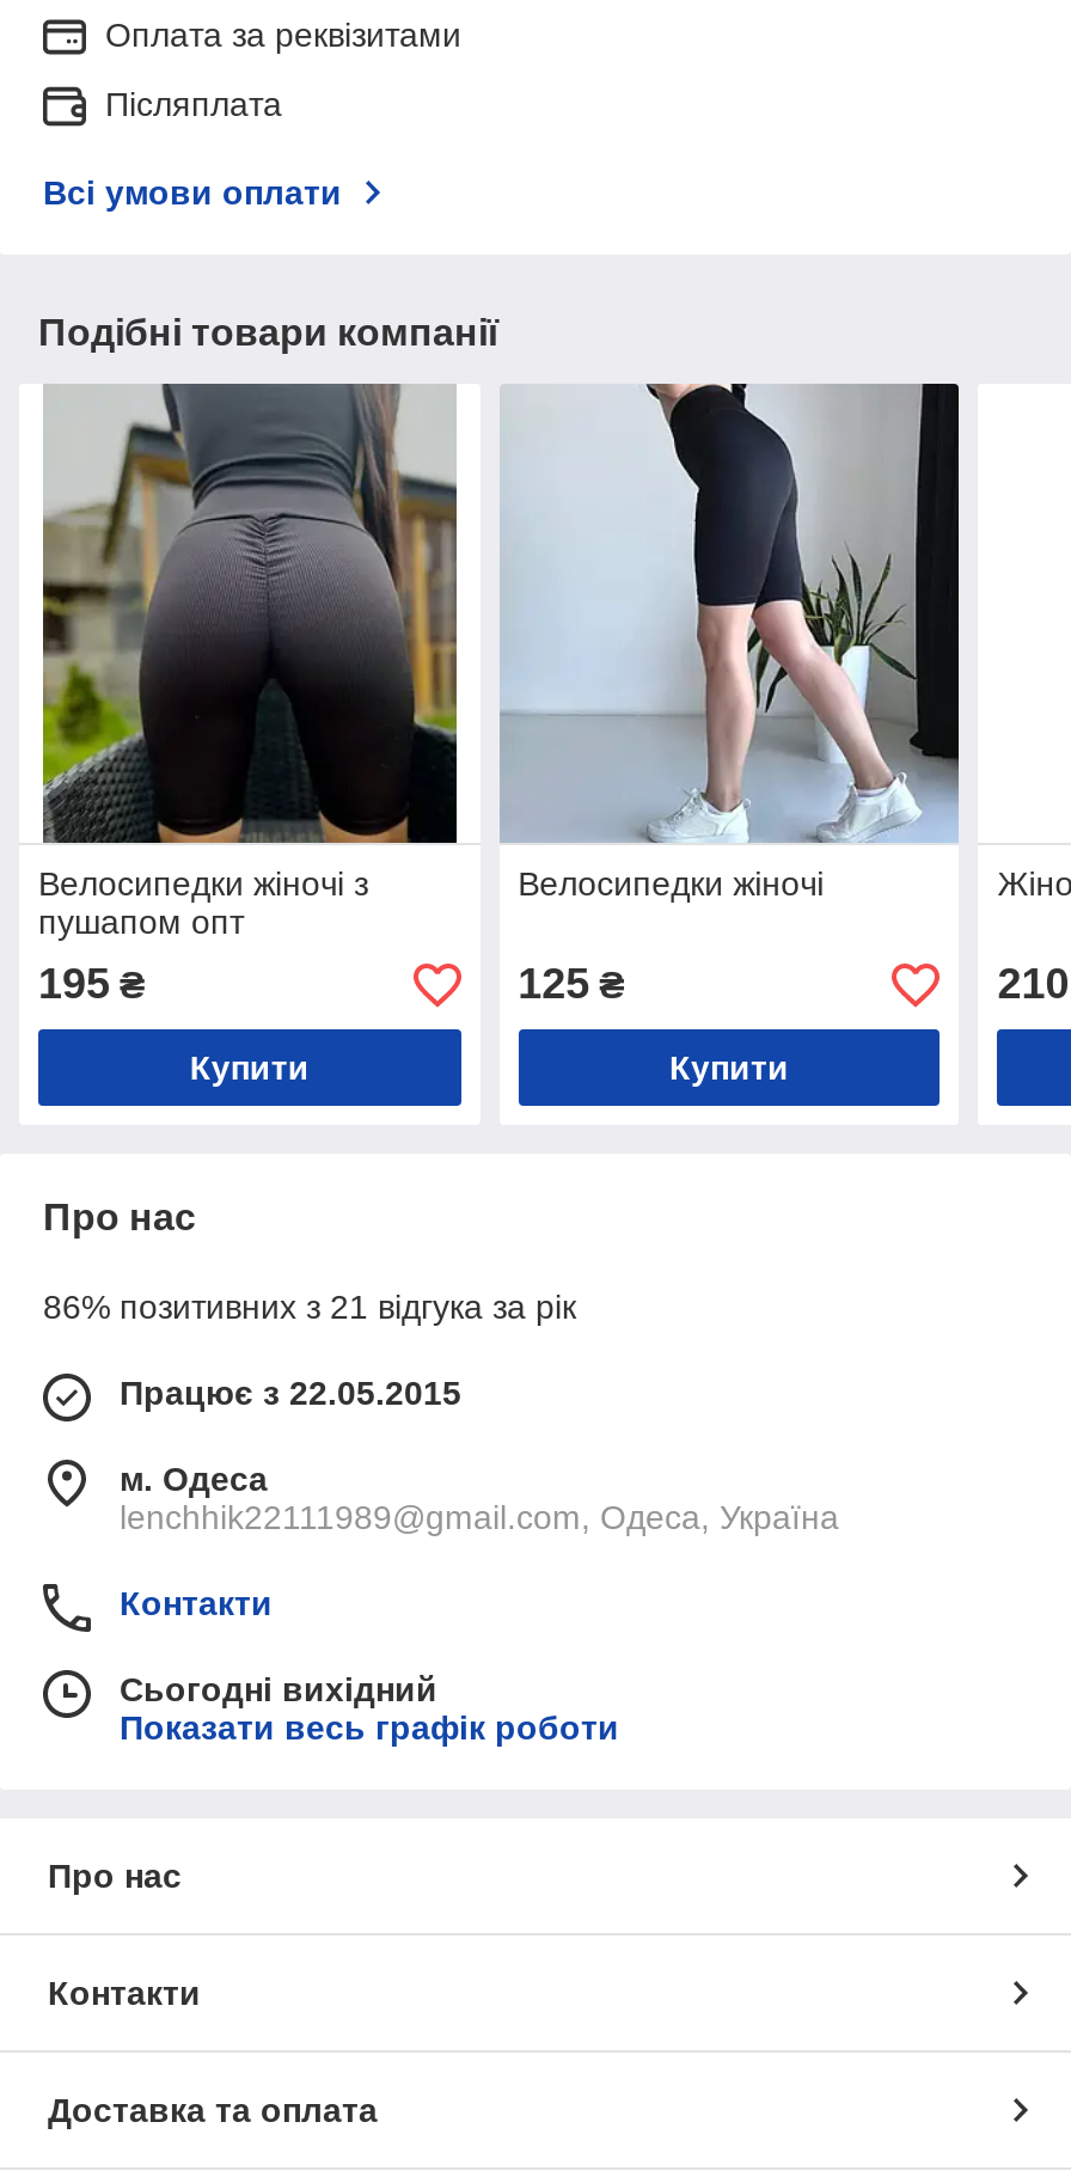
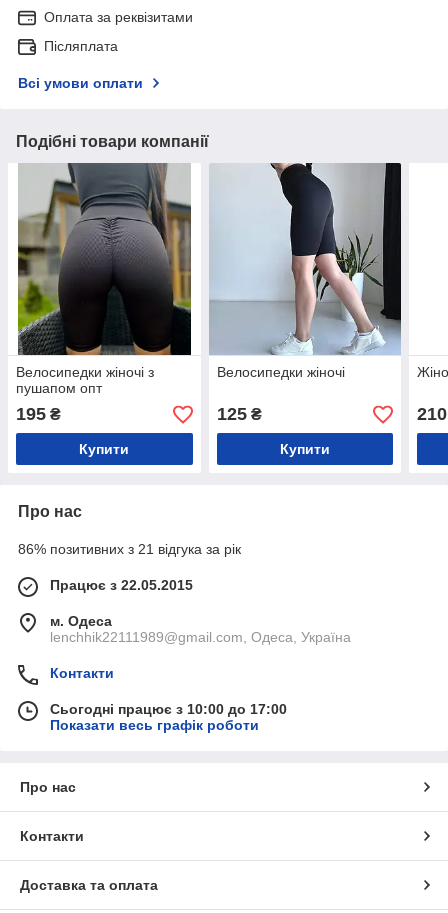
[120,1671,437,1709] Сьогодні вихідний -> [50,701,287,717] Сьогодні працює з 10:00 до 17:00

